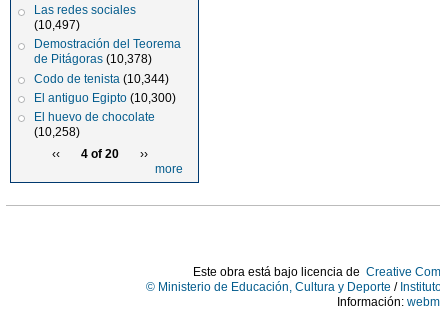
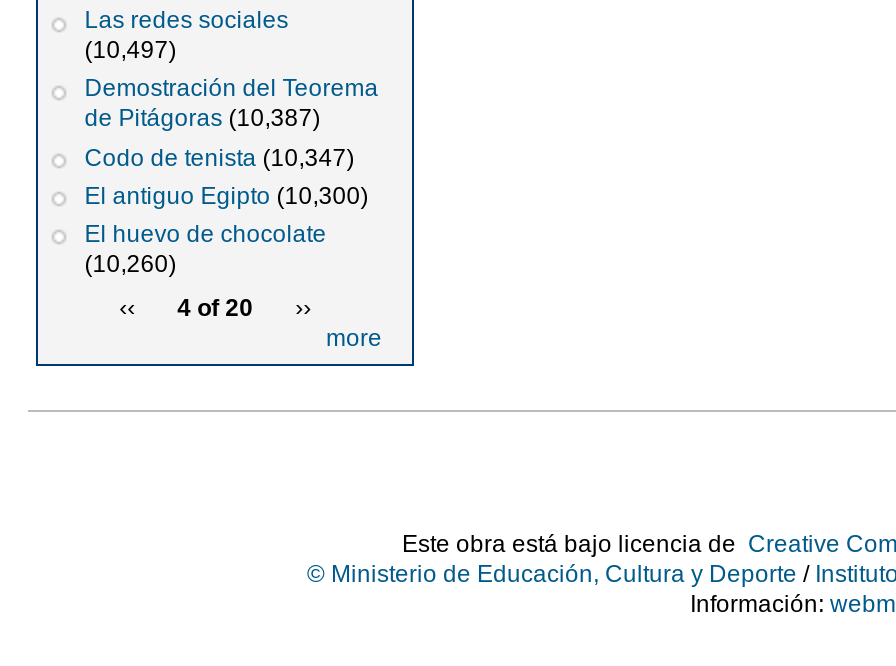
[34,52,152,66] de Pitágoras (10,378) -> [85,105,321,133] de Pitágoras (10,387)
[34,72,169,86] Codo de tenista (10,344) -> [85,143,355,171] Codo de tenista (10,347)
[34,125,80,139] (10,258) -> [85,250,177,278] (10,260)

